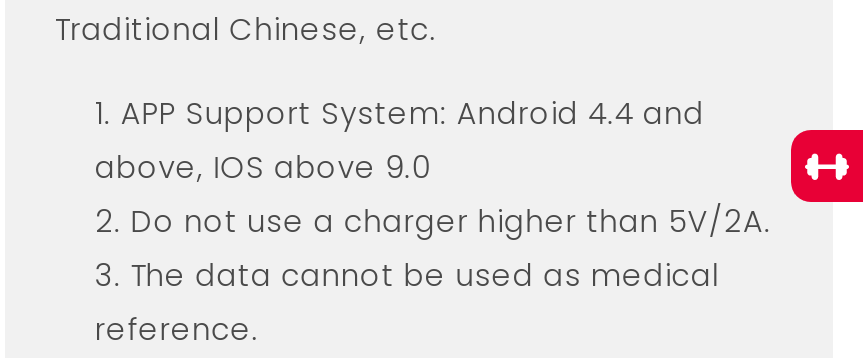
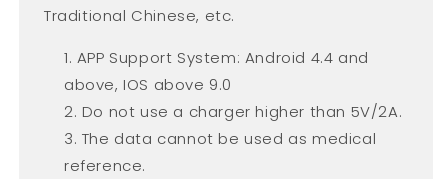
[789,128,857,204] [image] -> none

